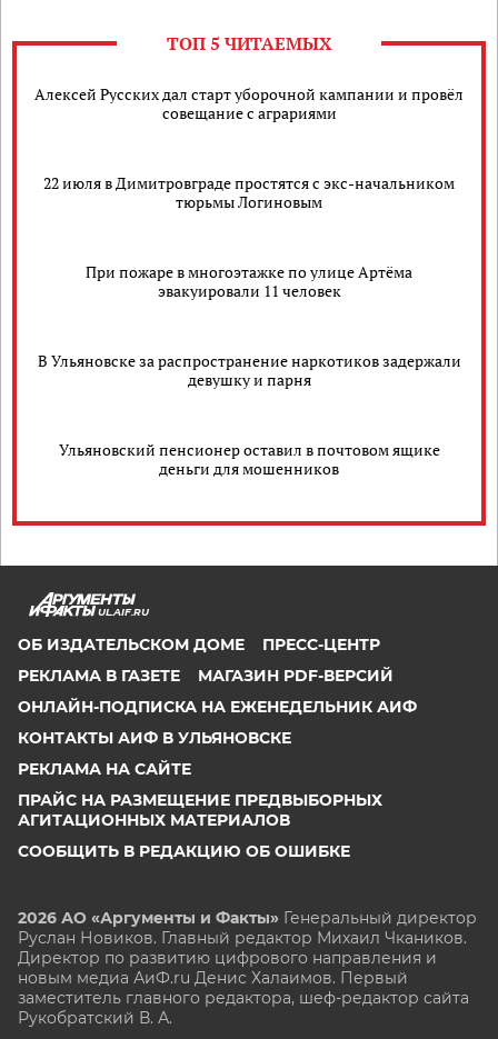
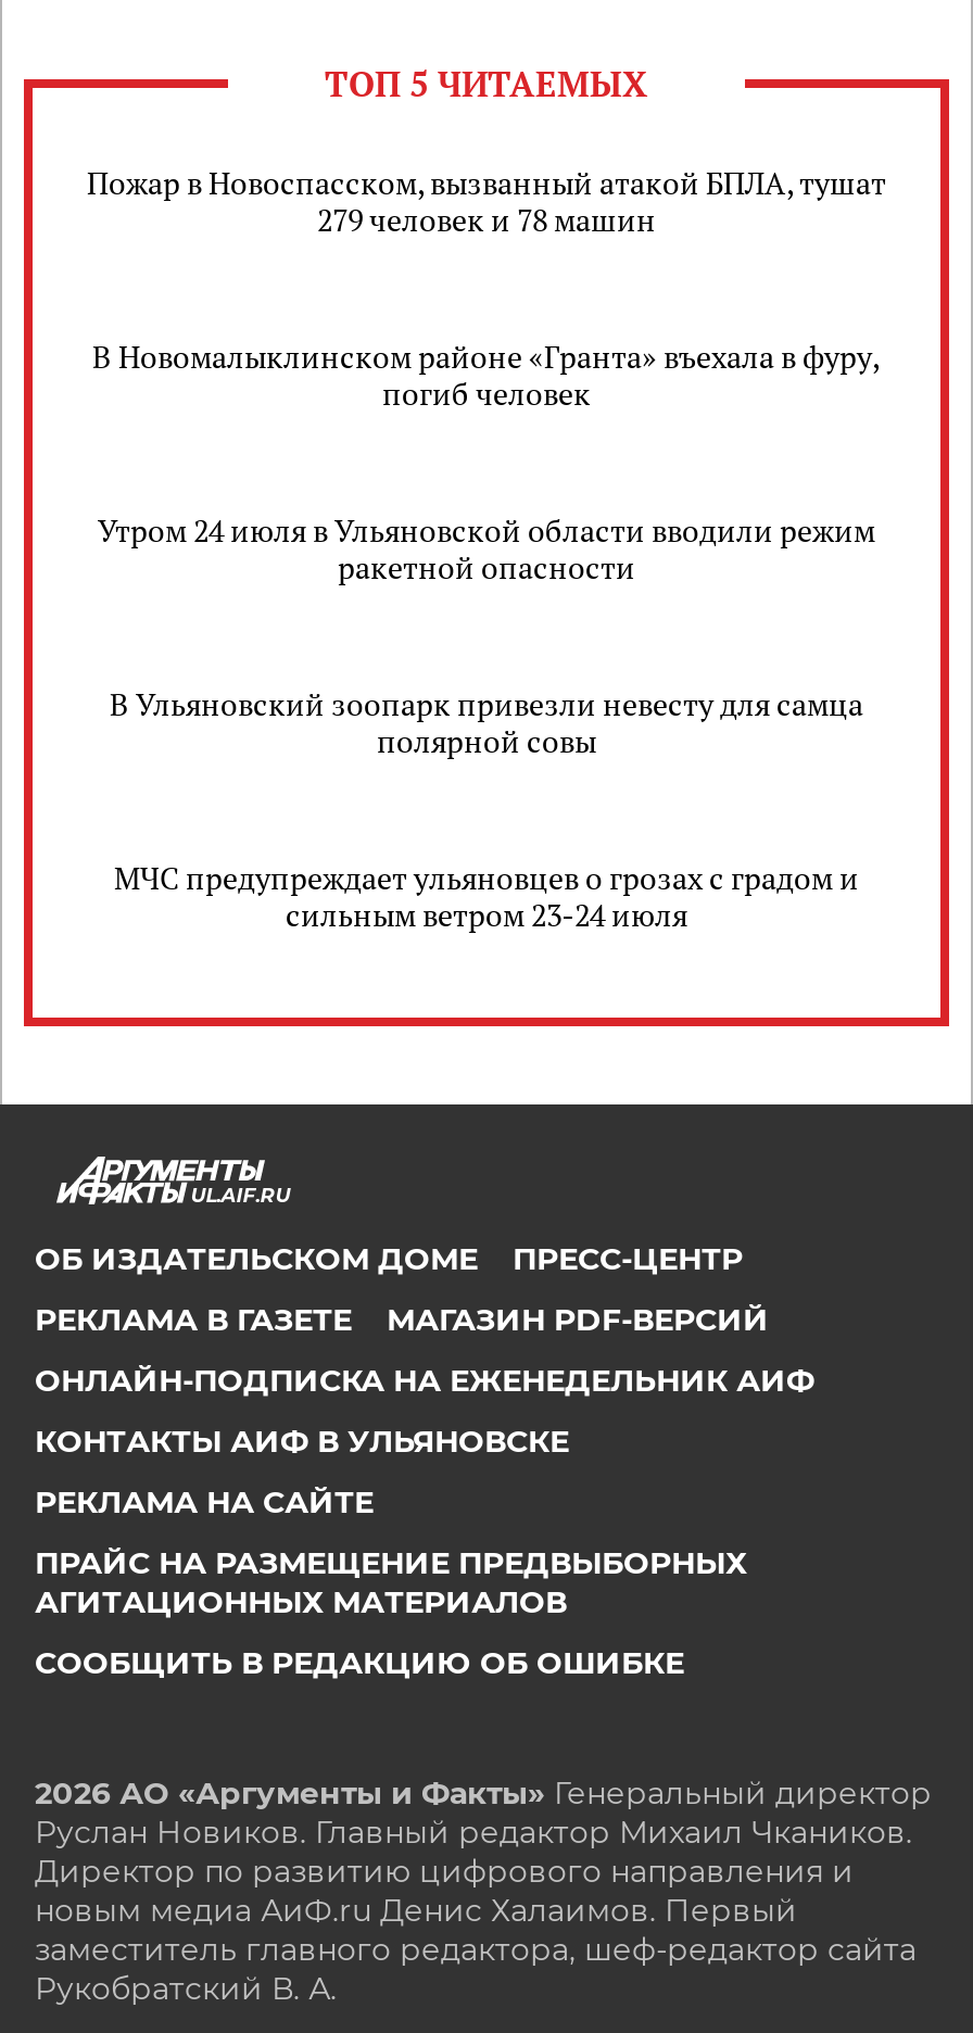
[34,83,464,123] Алексей Русских дал старт уборочной кампании и провёл | совещание с аграриями -> [87,162,886,240] Пожар в Новоспасском, вызванный атакой БПЛА, тушат | 279 человек и 78 машин
[43,172,455,212] 22 июля в Димитровграде простятся с экс-начальником | тюрьмы Логиновым -> [92,336,881,414] В Новомалыклинском районе «Гранта» въехала в фуру, | погиб человек
[86,261,412,301] При пожаре в многоэтажке по улице Артёма | эвакуировали 11 человек -> [98,509,875,588] Утром 24 июля в Ульяновской области вводили режим | ракетной опасности
[37,350,461,390] В Ульяновске за распространение наркотиков задержали | девушку и парня -> [110,683,863,761] В Ульяновский зоопарк привезли невесту для самца | полярной совы
[58,439,440,479] Ульяновский пенсионер оставил в почтовом ящике | деньги для мошенников -> [114,857,859,935] МЧС предупреждает ульяновцев о грозах с градом и | сильным ветром 23-24 июля

